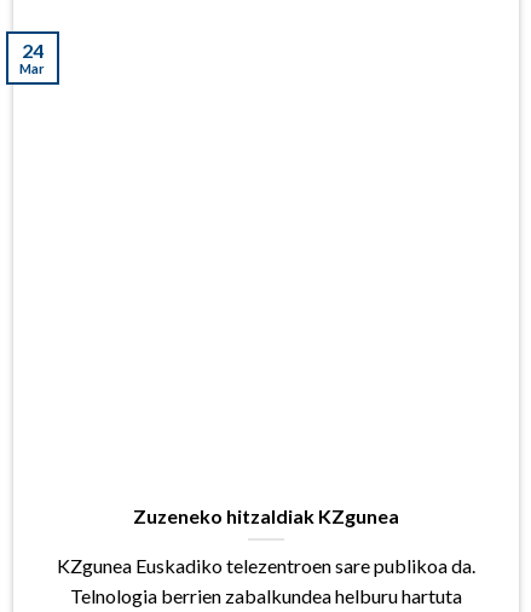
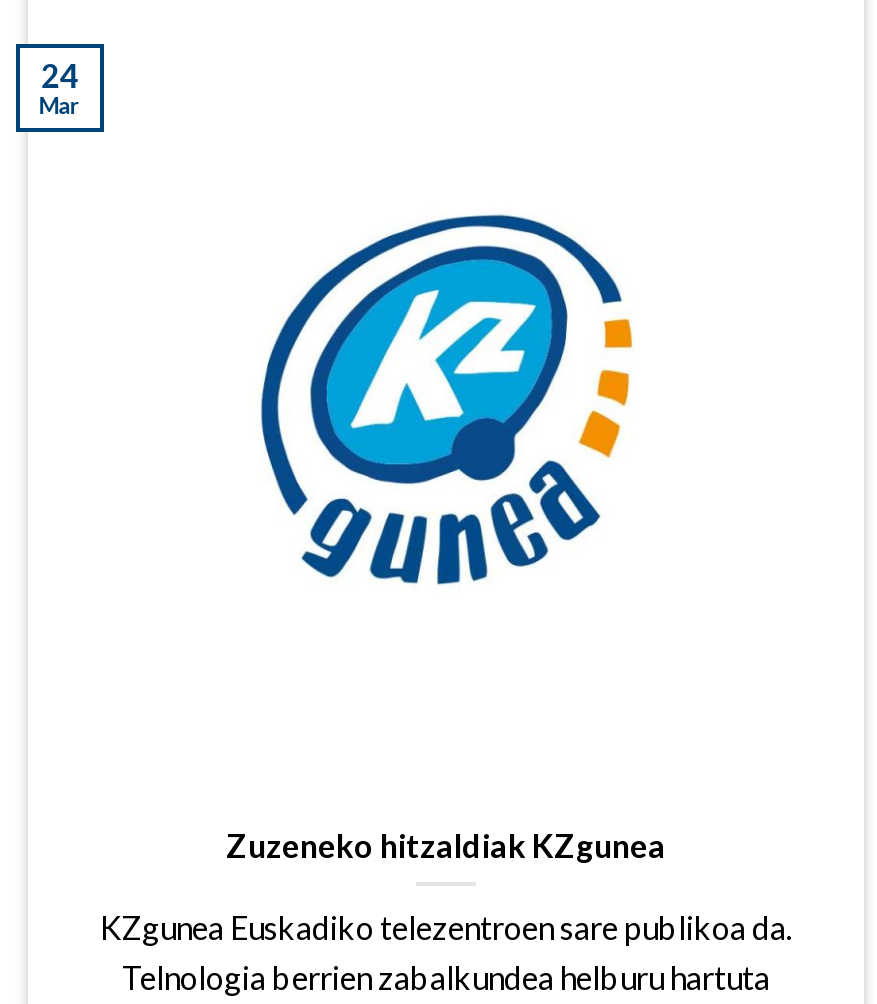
none -> [260,212,634,586] [image]

